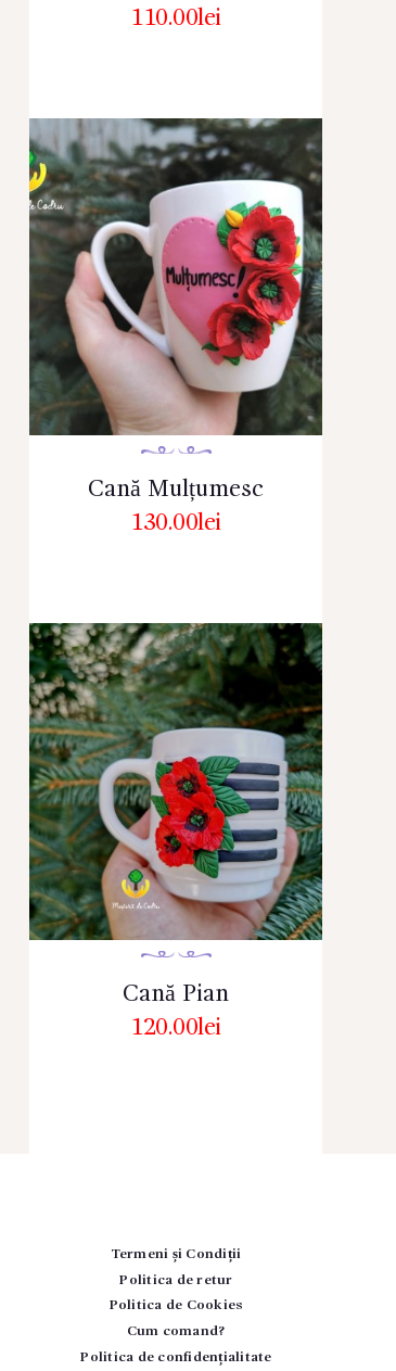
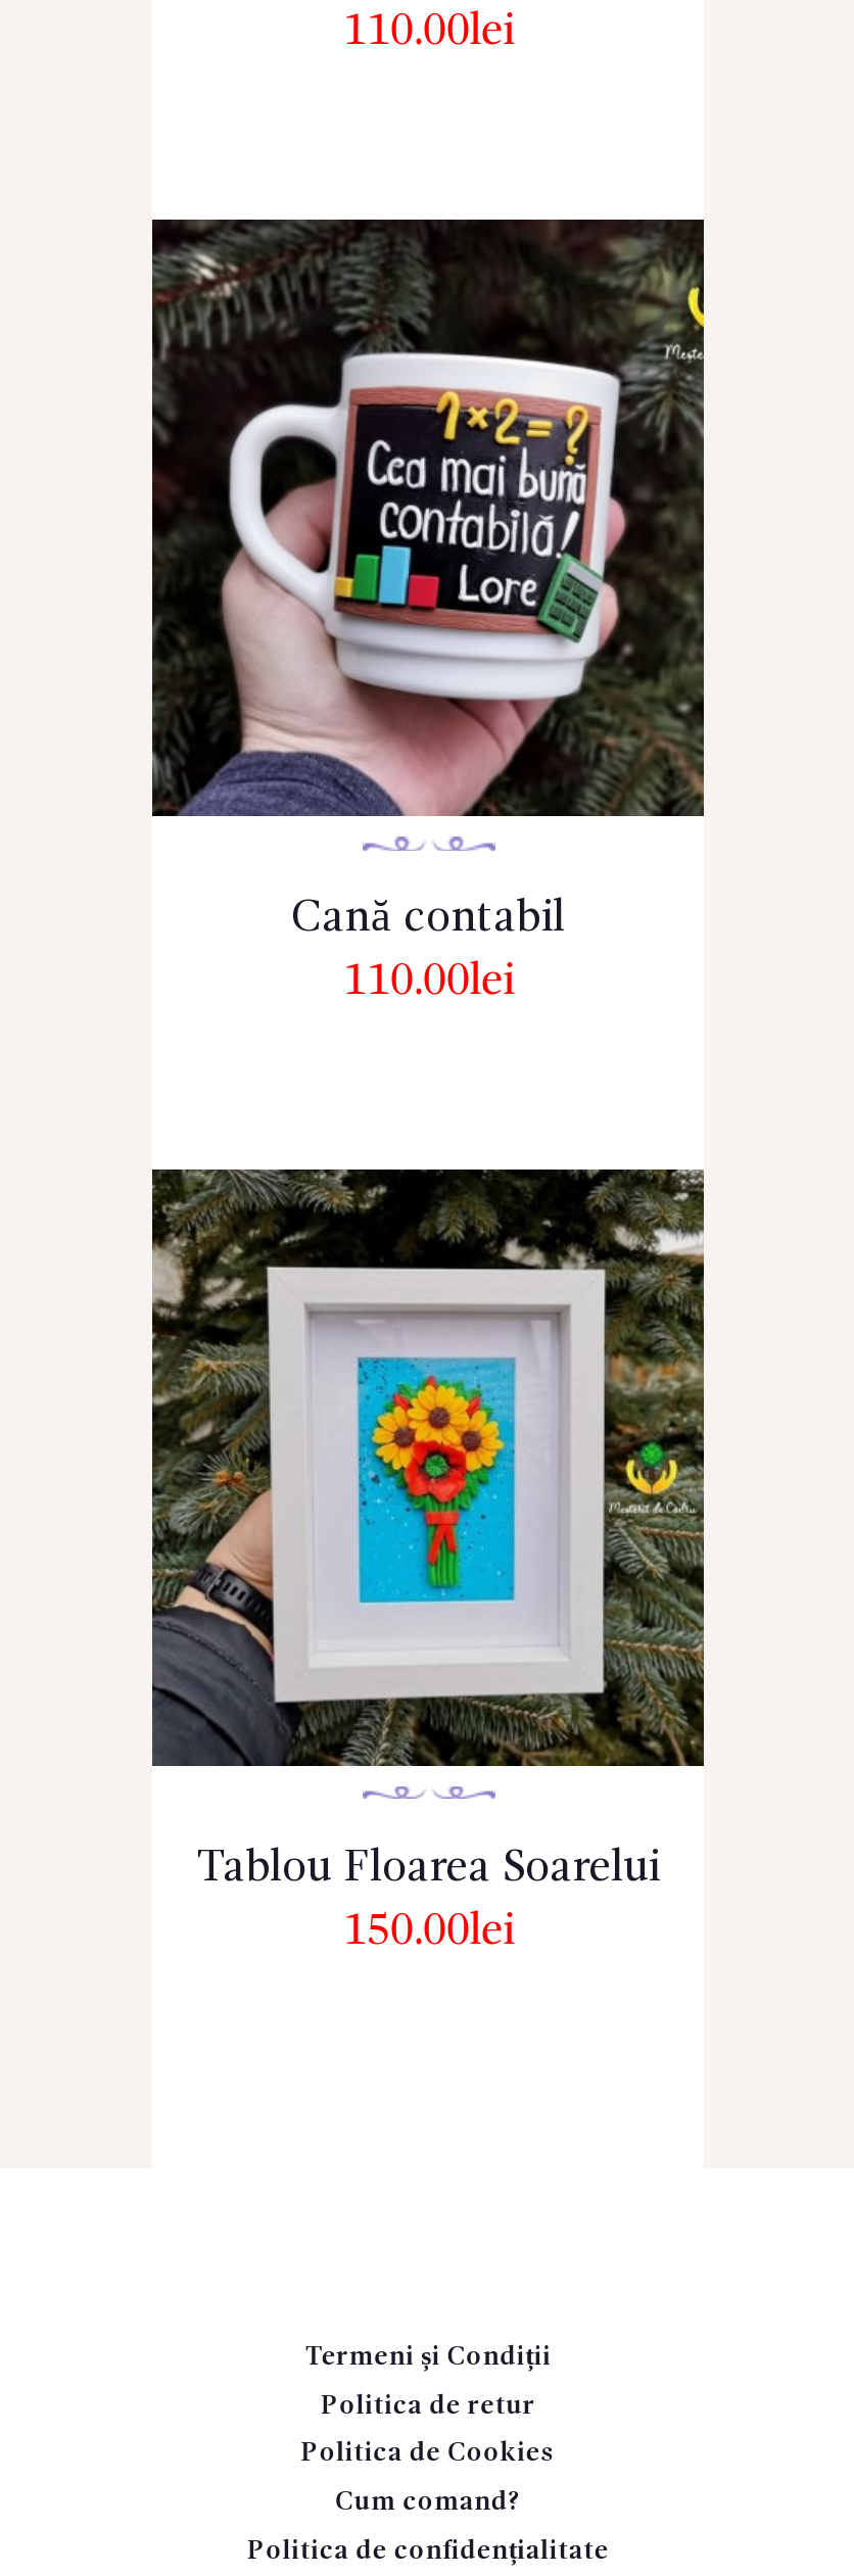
[28,117,323,535] [image] | Cană Mulțumesc | 130.00lei -> [150,218,706,1004] [image] | Cană contabil | 110.00lei
[29,622,323,1040] [image] | Cană Pian | 120.00lei -> [150,1167,706,1954] [image] | Tablou Floarea Soarelui | 150.00lei

